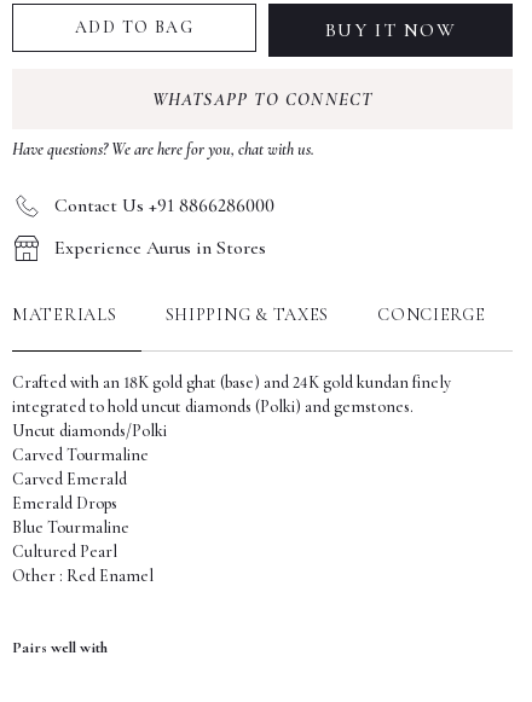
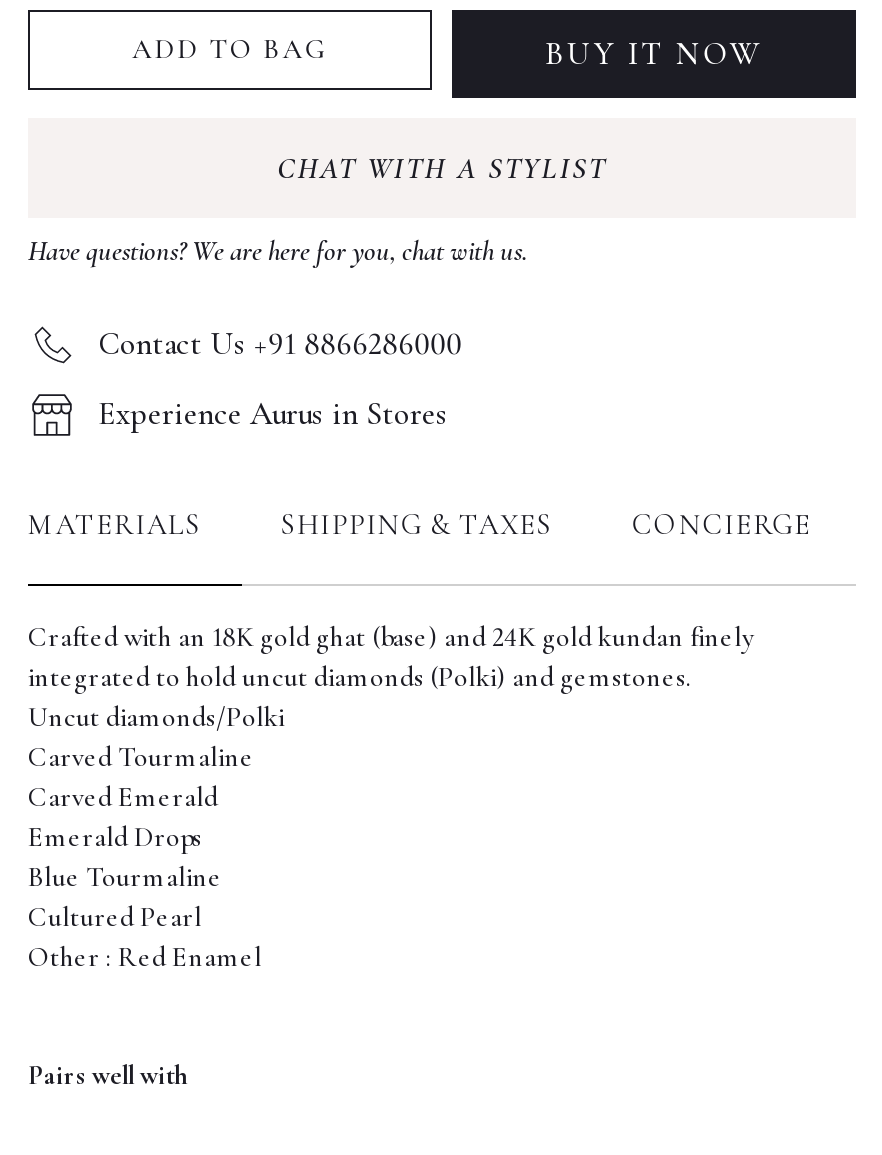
[152,88,373,109] WHATSAPP TO CONNECT -> [277,149,607,185] CHAT WITH A STYLIST

